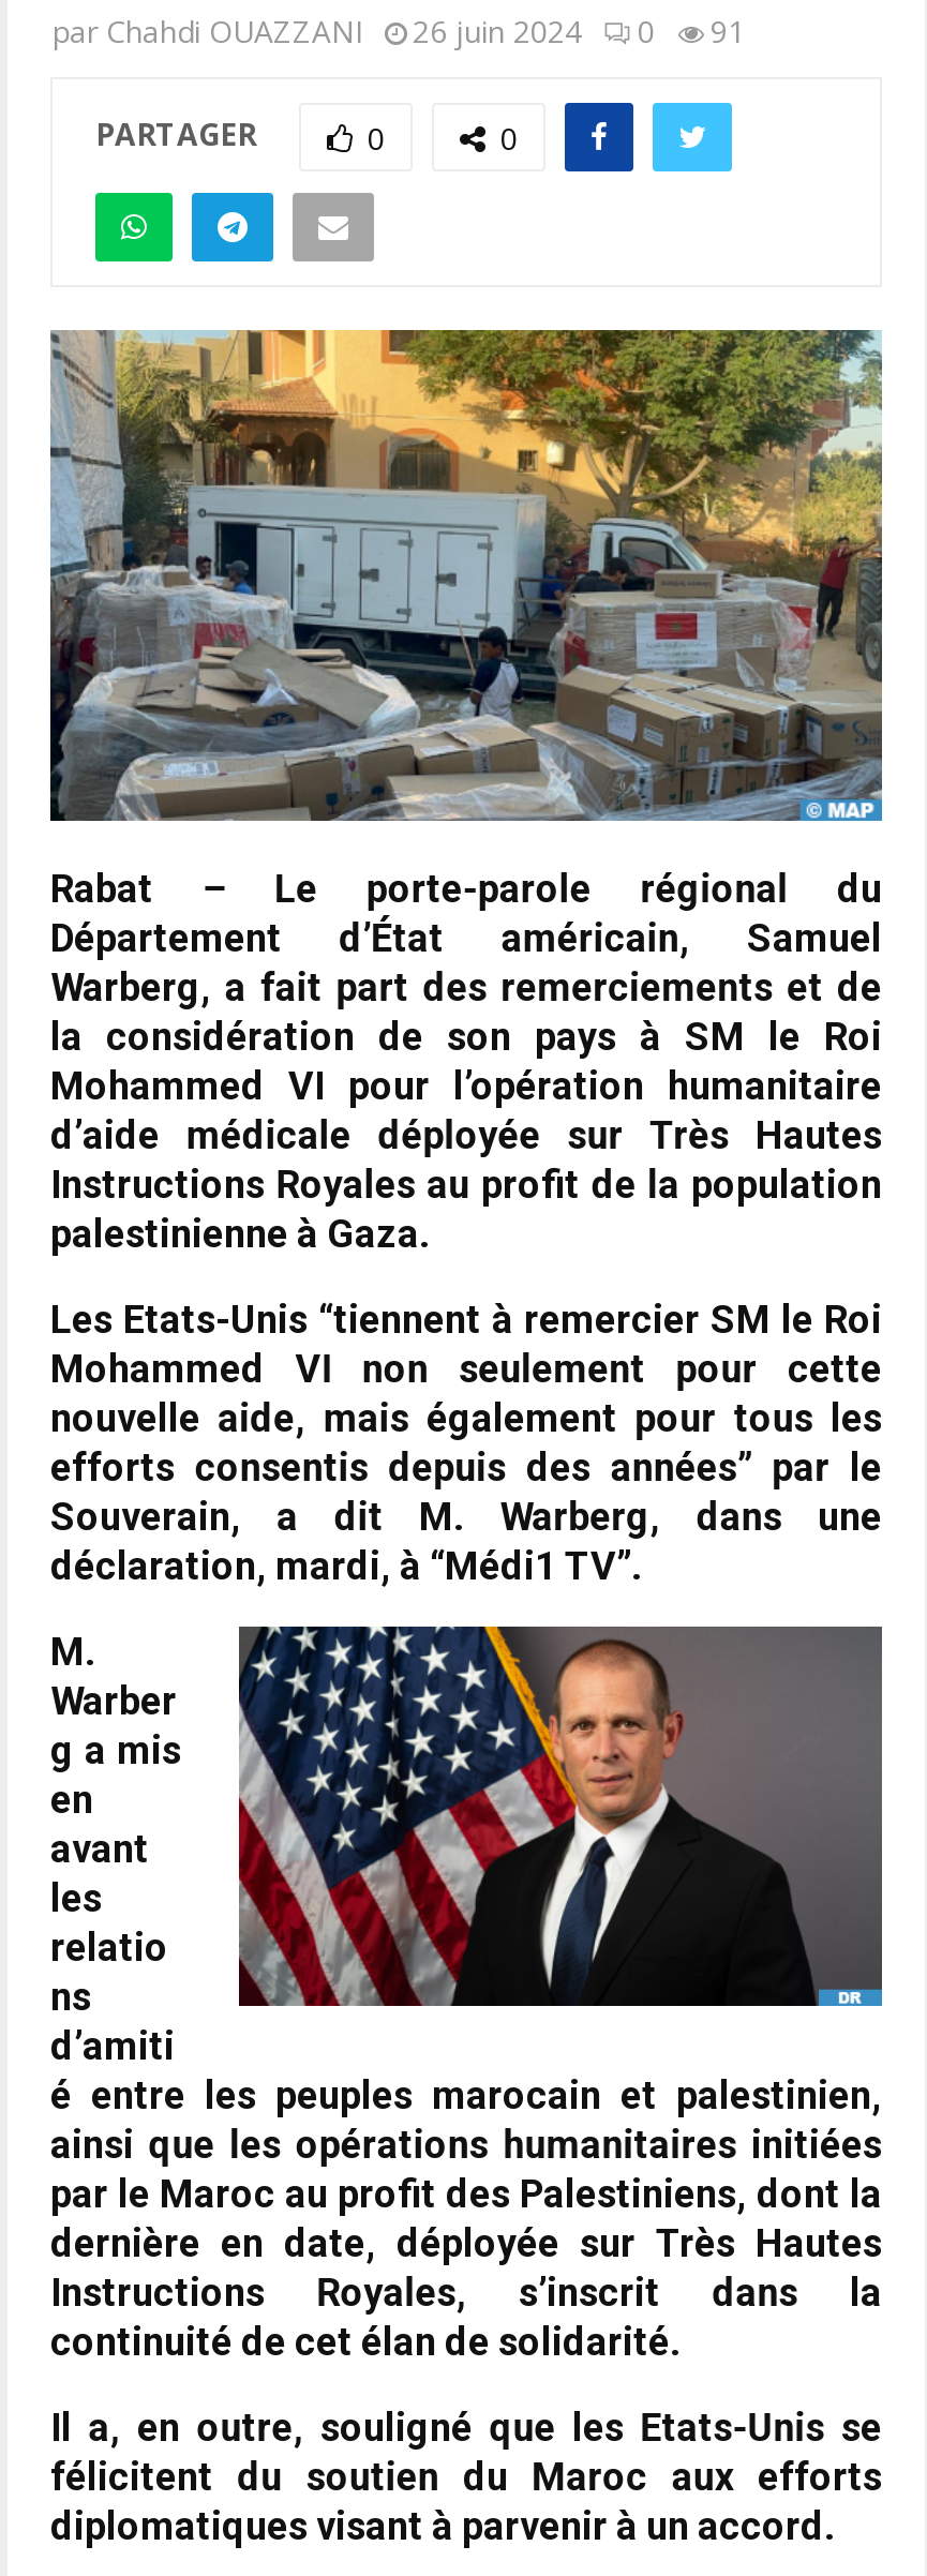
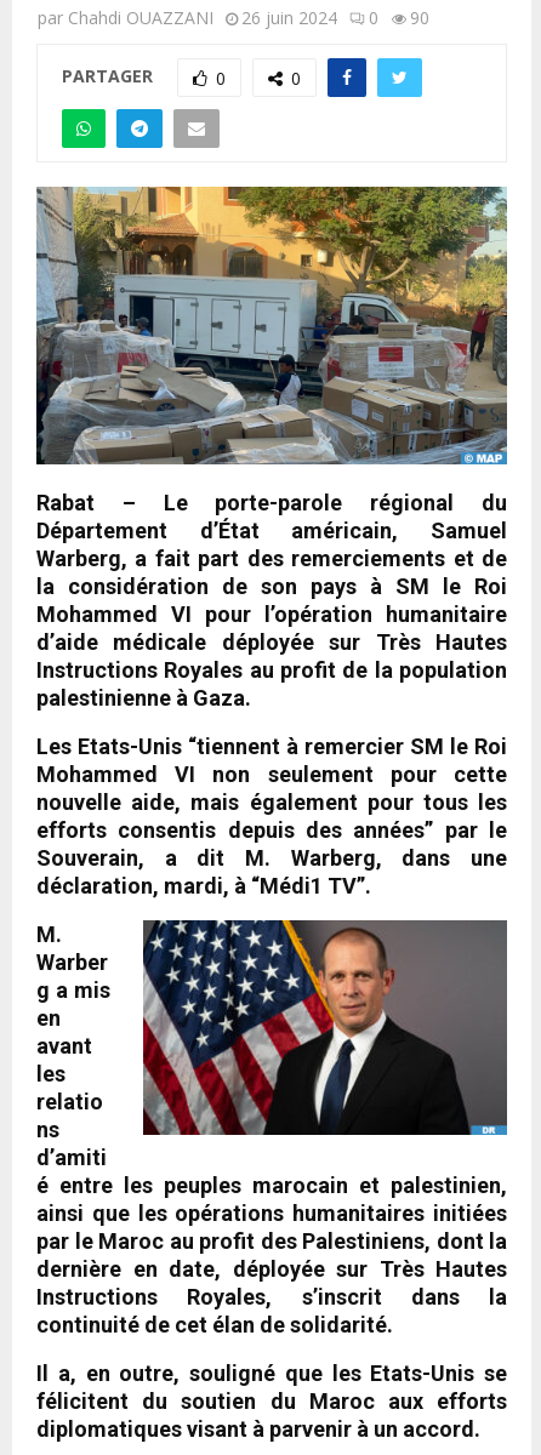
[53,11,745,51] par Chahdi OUAZZANI 26 juin 2024 0 91 -> [38,6,429,29] par Chahdi OUAZZANI 26 juin 2024 0 90

